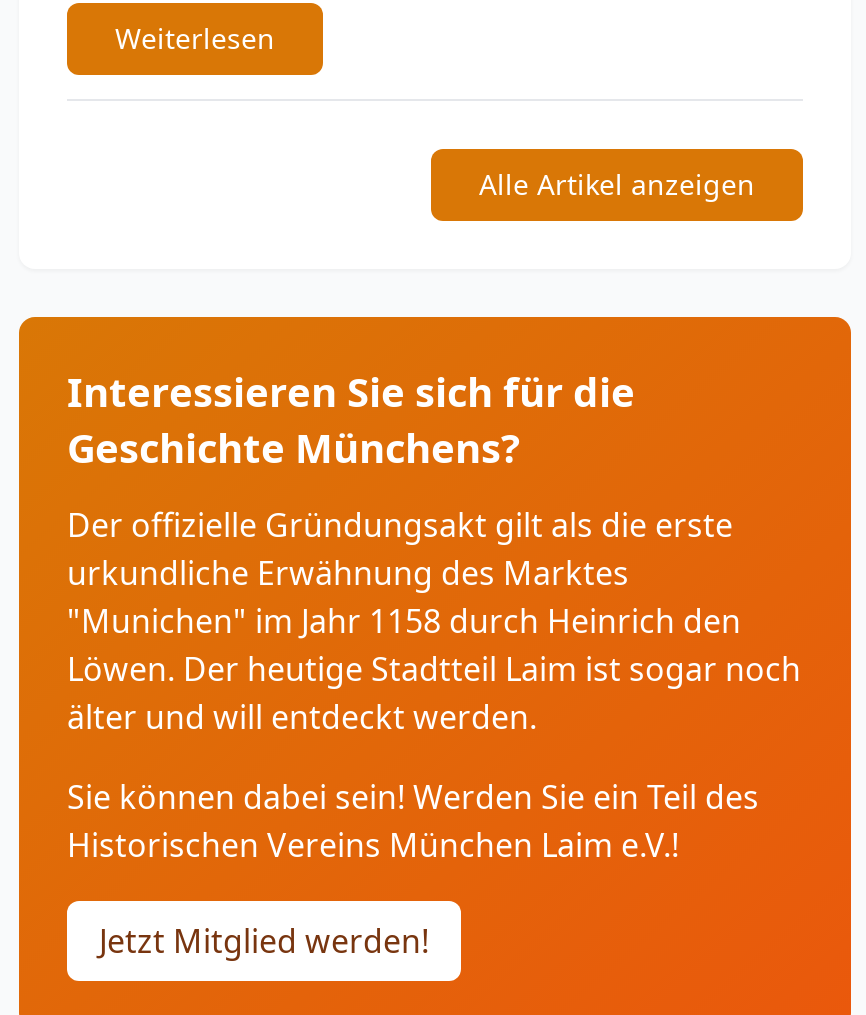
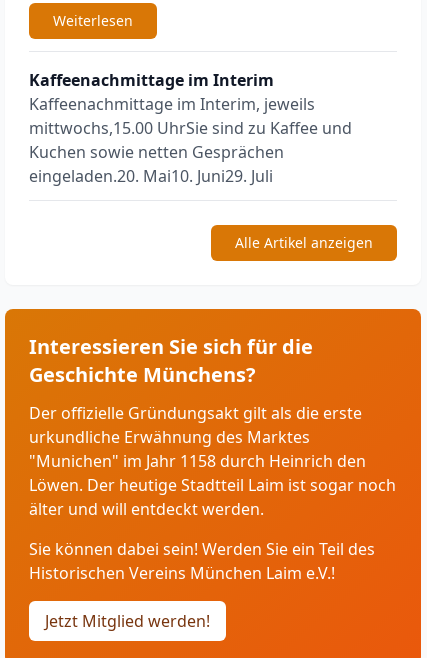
none -> [29,69,352,187] Kaffeenachmittage im Interim | Kaffeenachmittage im Interim, jeweils | mittwochs,15.00 UhrSie sind zu Kaffee und | Kuchen sowie netten Gesprächen | eingeladen.20. Mai10. Juni29. Juli

